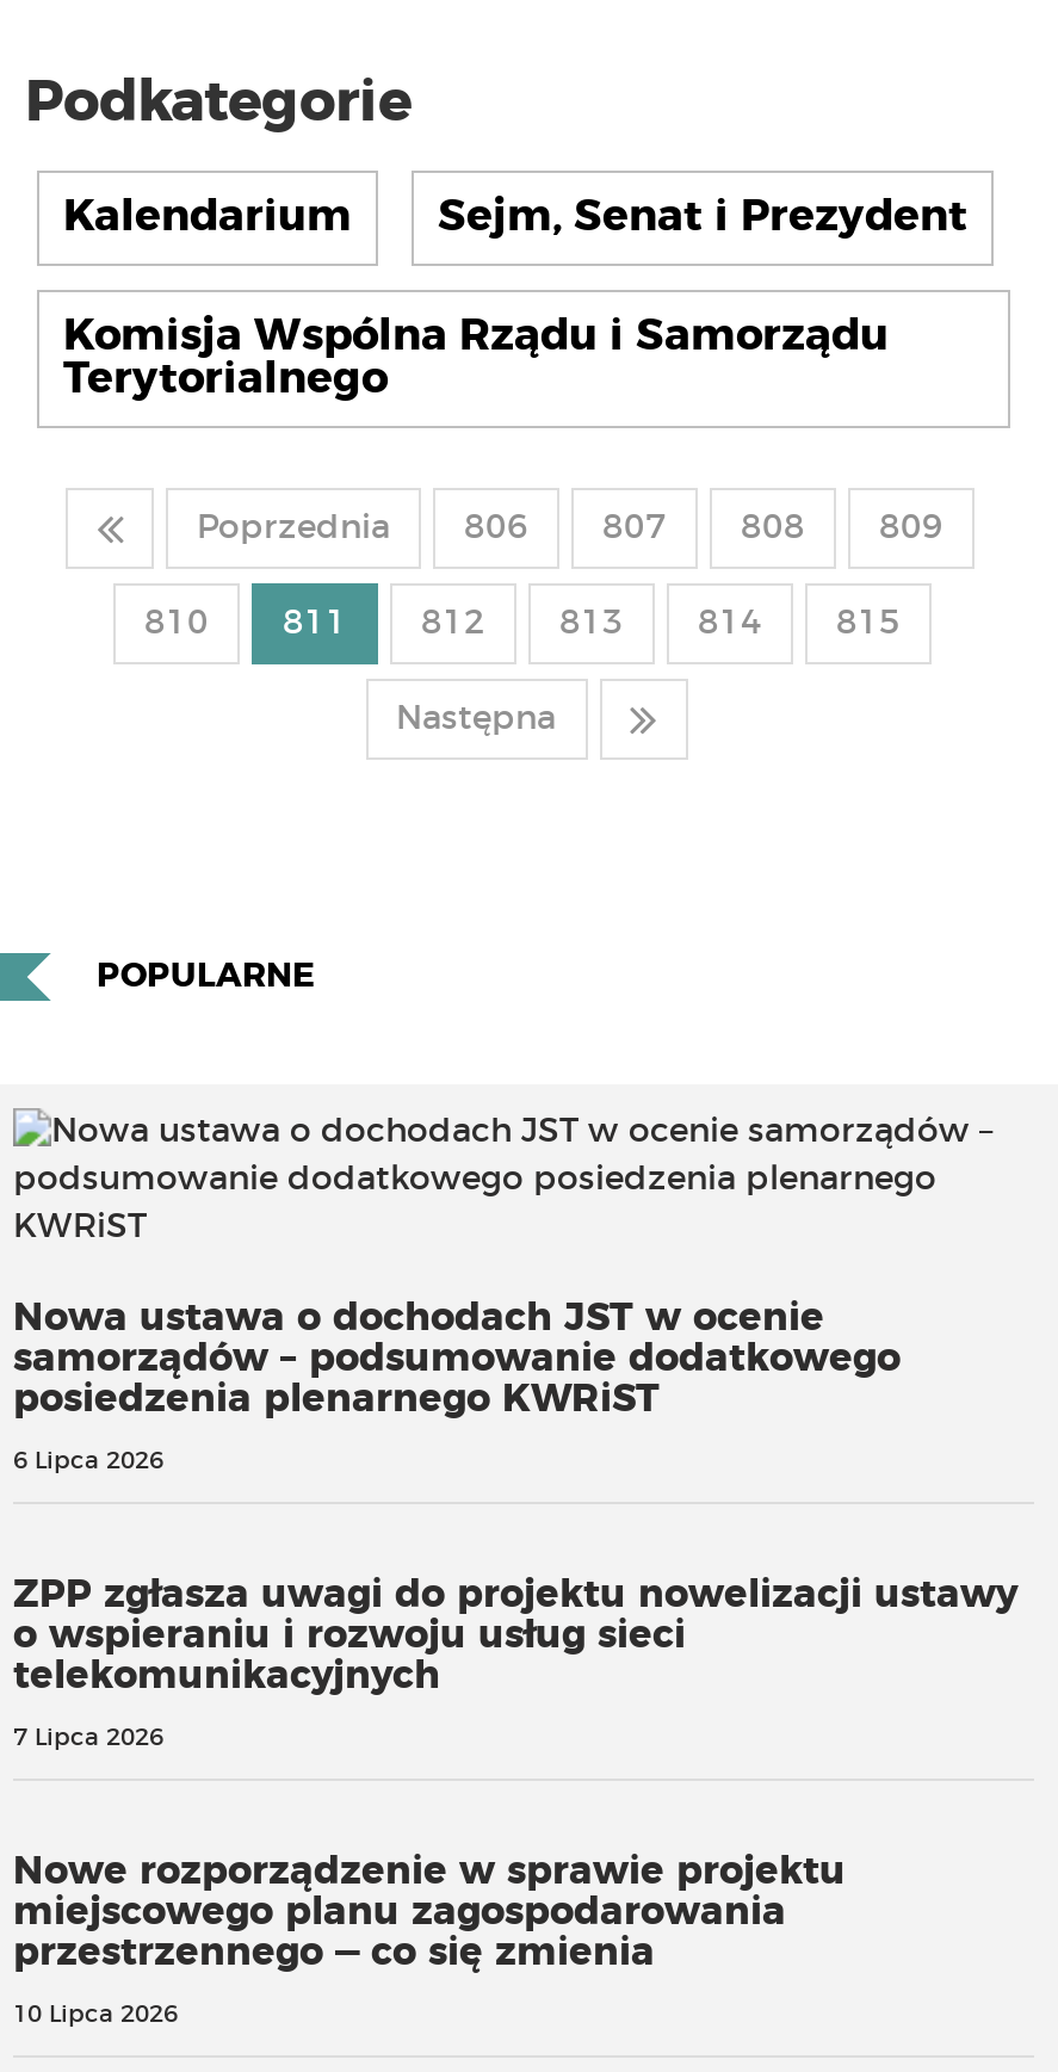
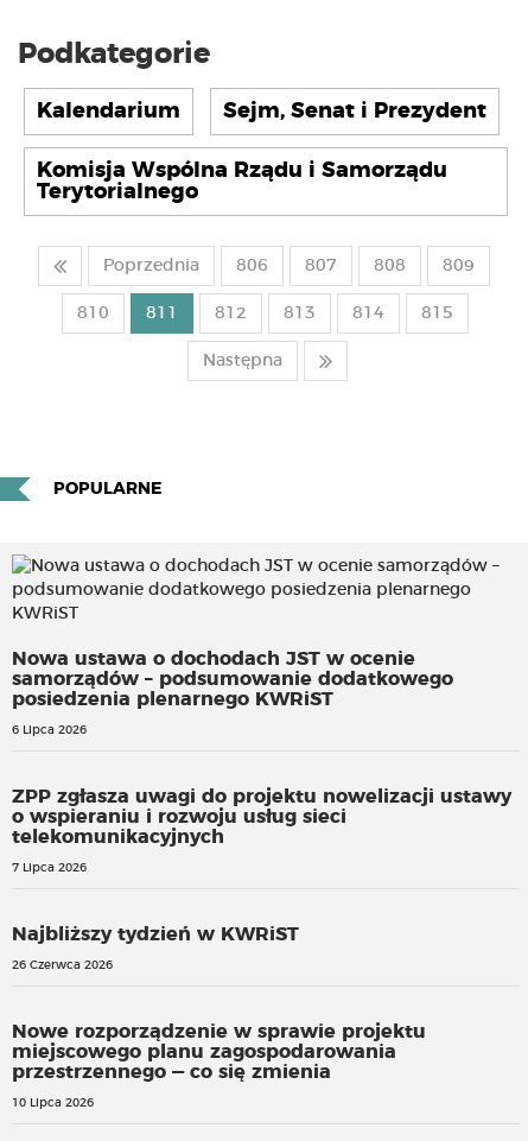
none -> [12,925,299,972] Najbliższy tydzień w KWRiST | 26 Czerwca 2026

